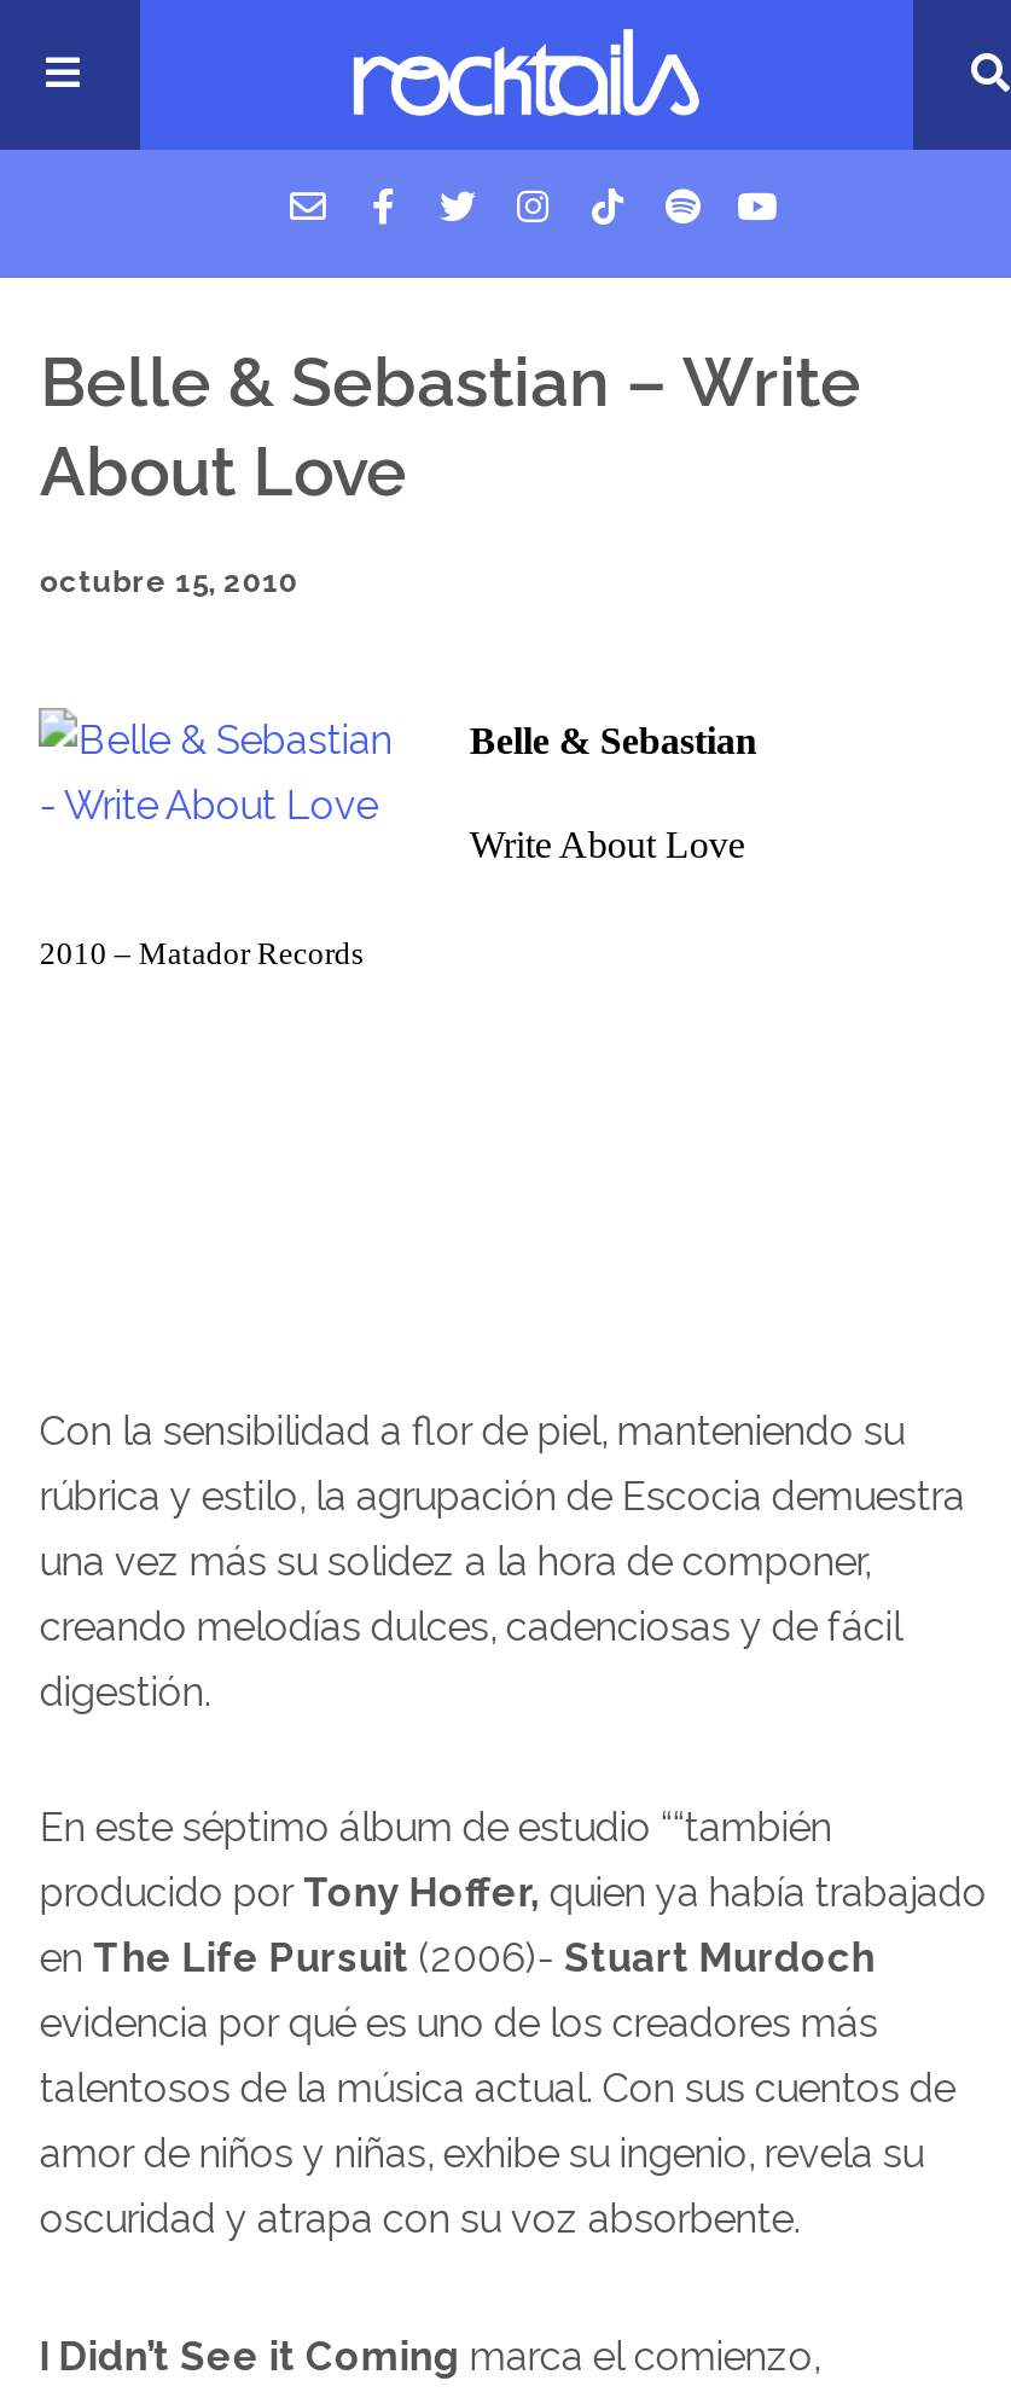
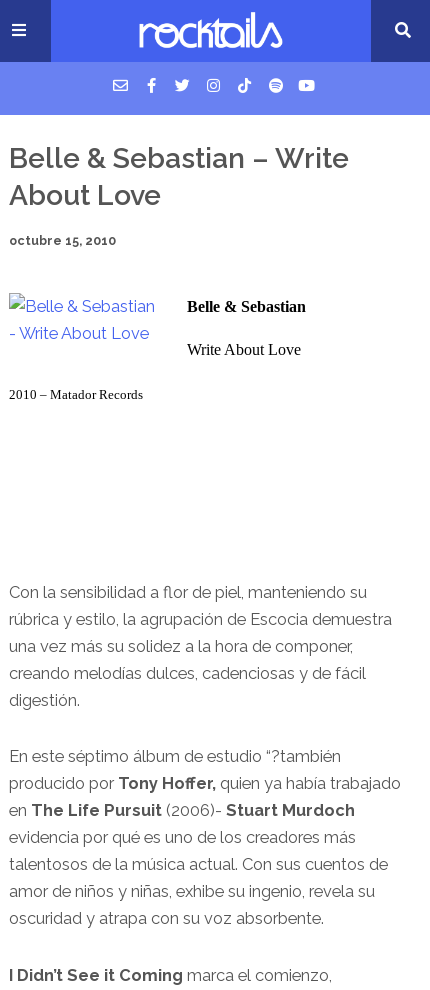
[40,1806,832,1852] En este séptimo álbum de estudio ““también -> [9,747,341,766] En este séptimo álbum de estudio “?también

